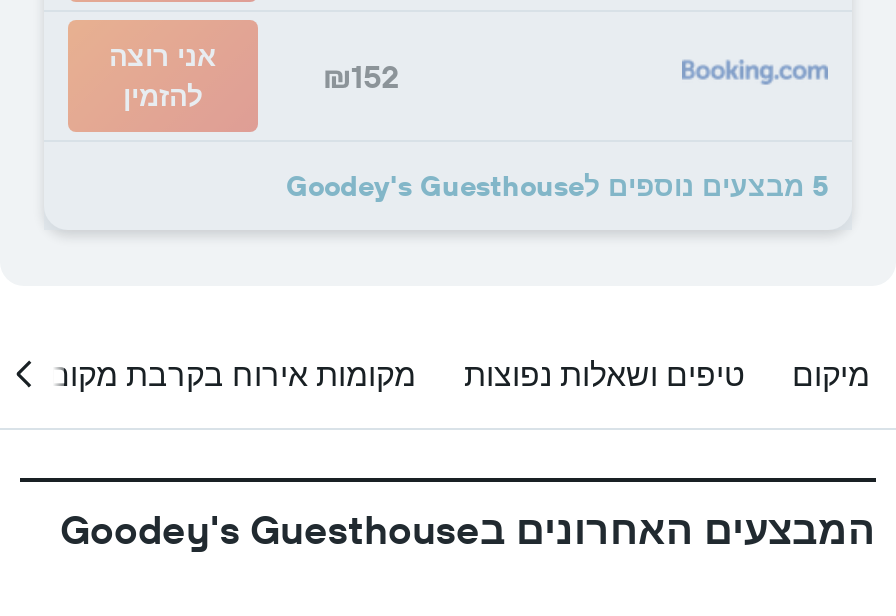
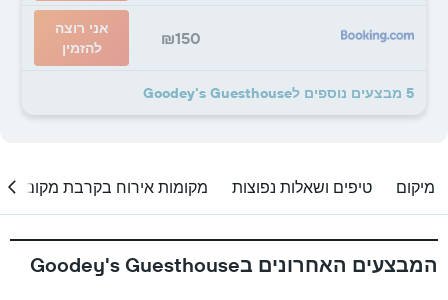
[323,56,399,96] ₪152 -> [160,28,200,48] ₪150

